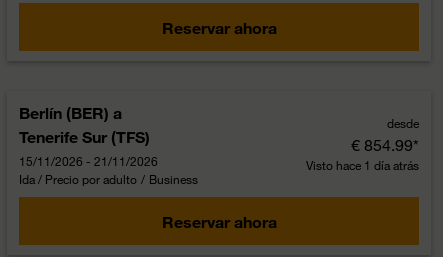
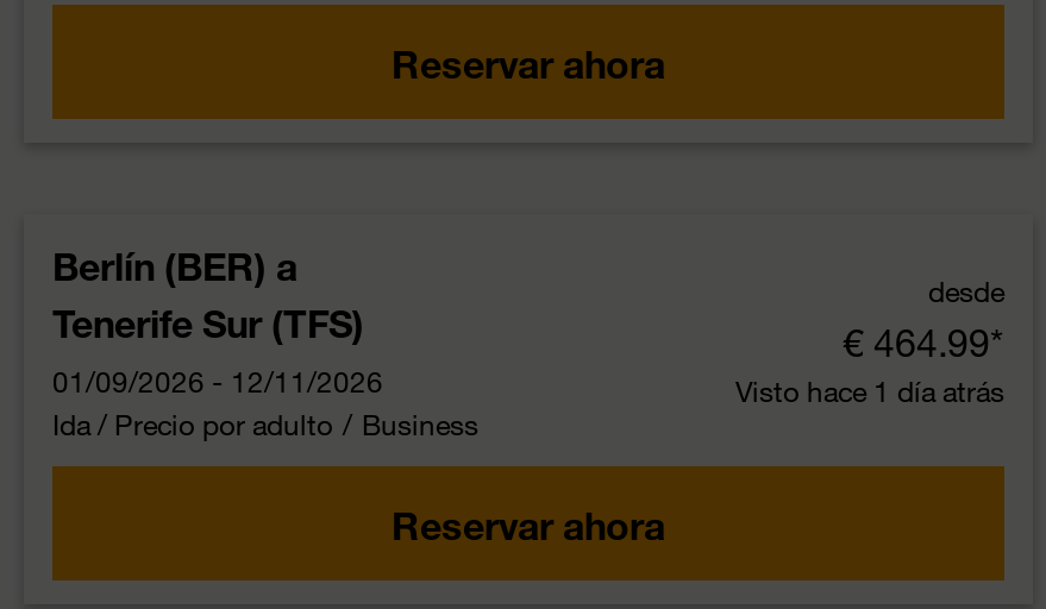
[351,135,419,154] € 854.99* -> [843,319,1004,364] € 464.99*
[19,154,158,169] 15/11/2026 - 21/11/2026 -> [52,364,383,400] 01/09/2026 - 12/11/2026

